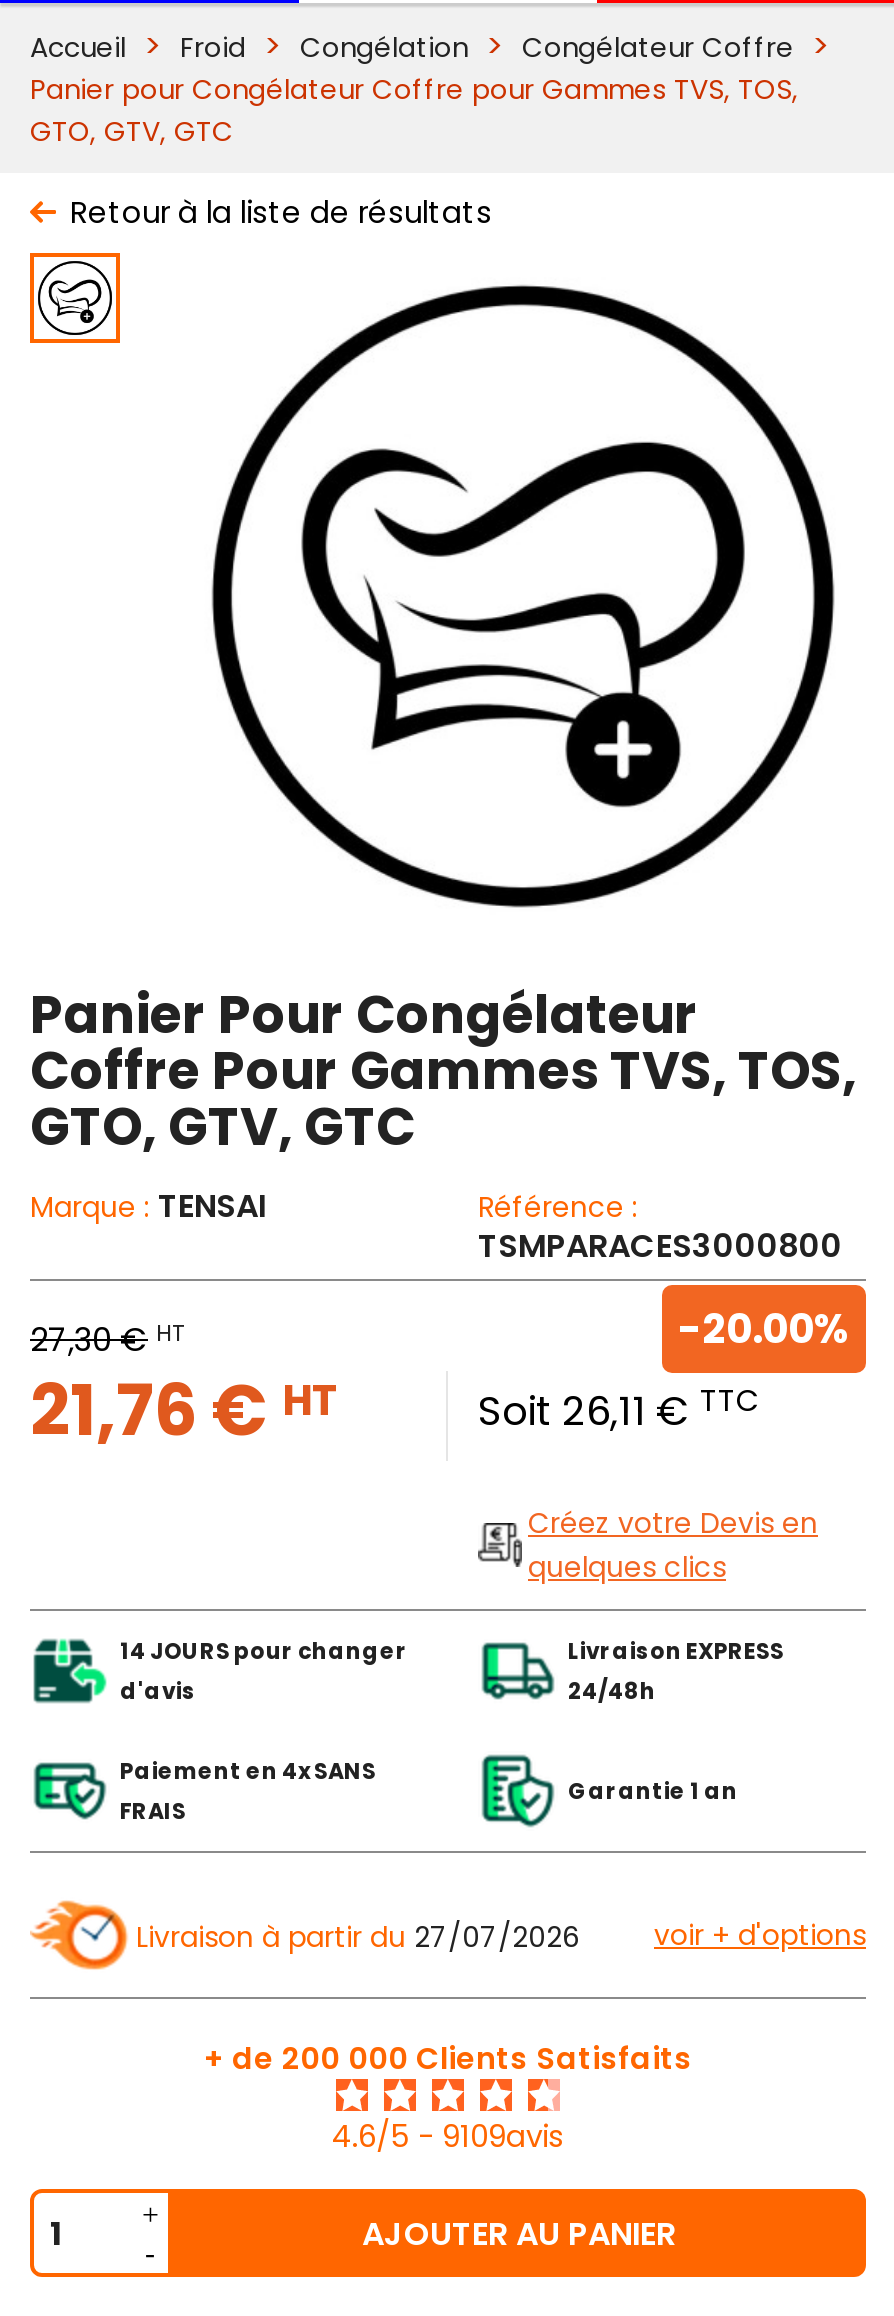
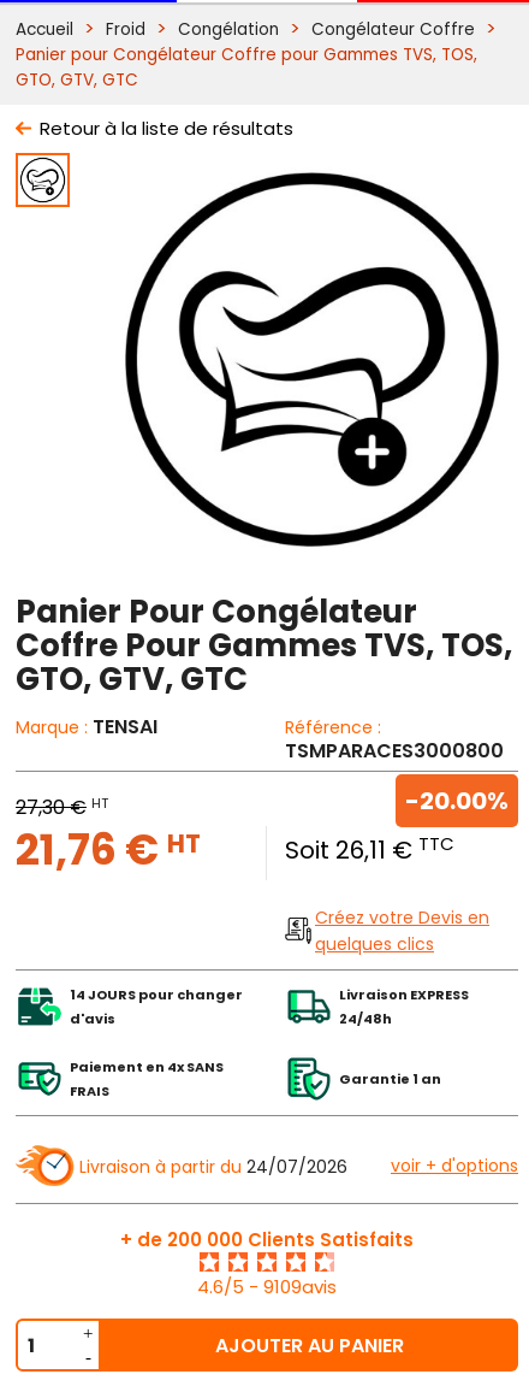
[136,1918,580,1958] Livraison à partir du 27/07/2026 -> [79,1155,347,1179] Livraison à partir du 24/07/2026

